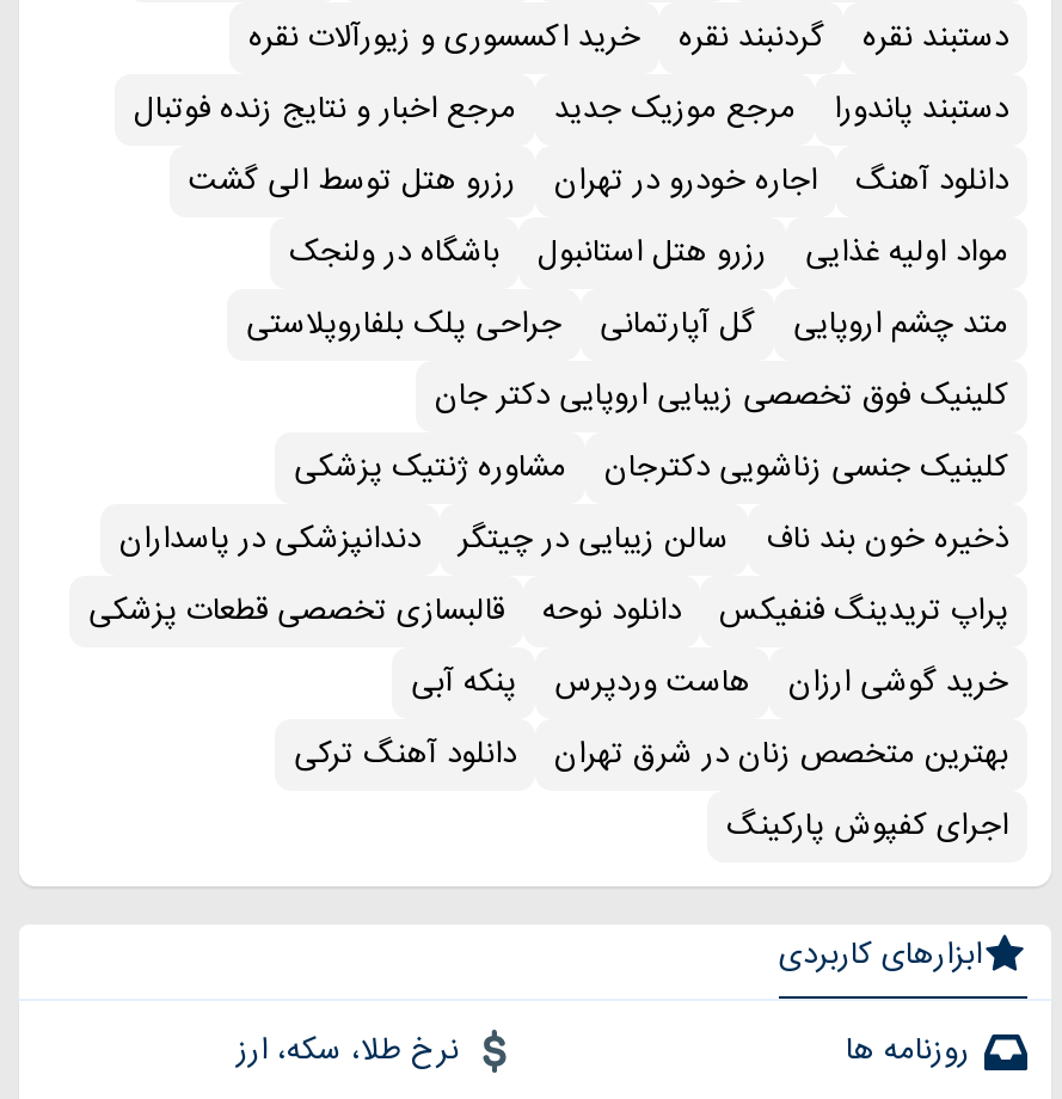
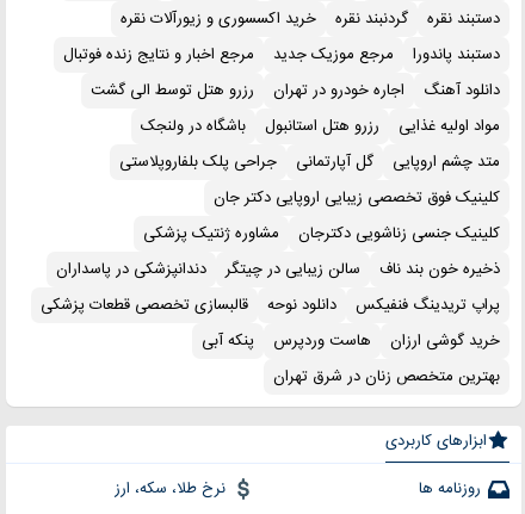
[294,728,1008,852] دانلود آهنگ ترکی | اجرای کفپوش پارکینگ -> none

